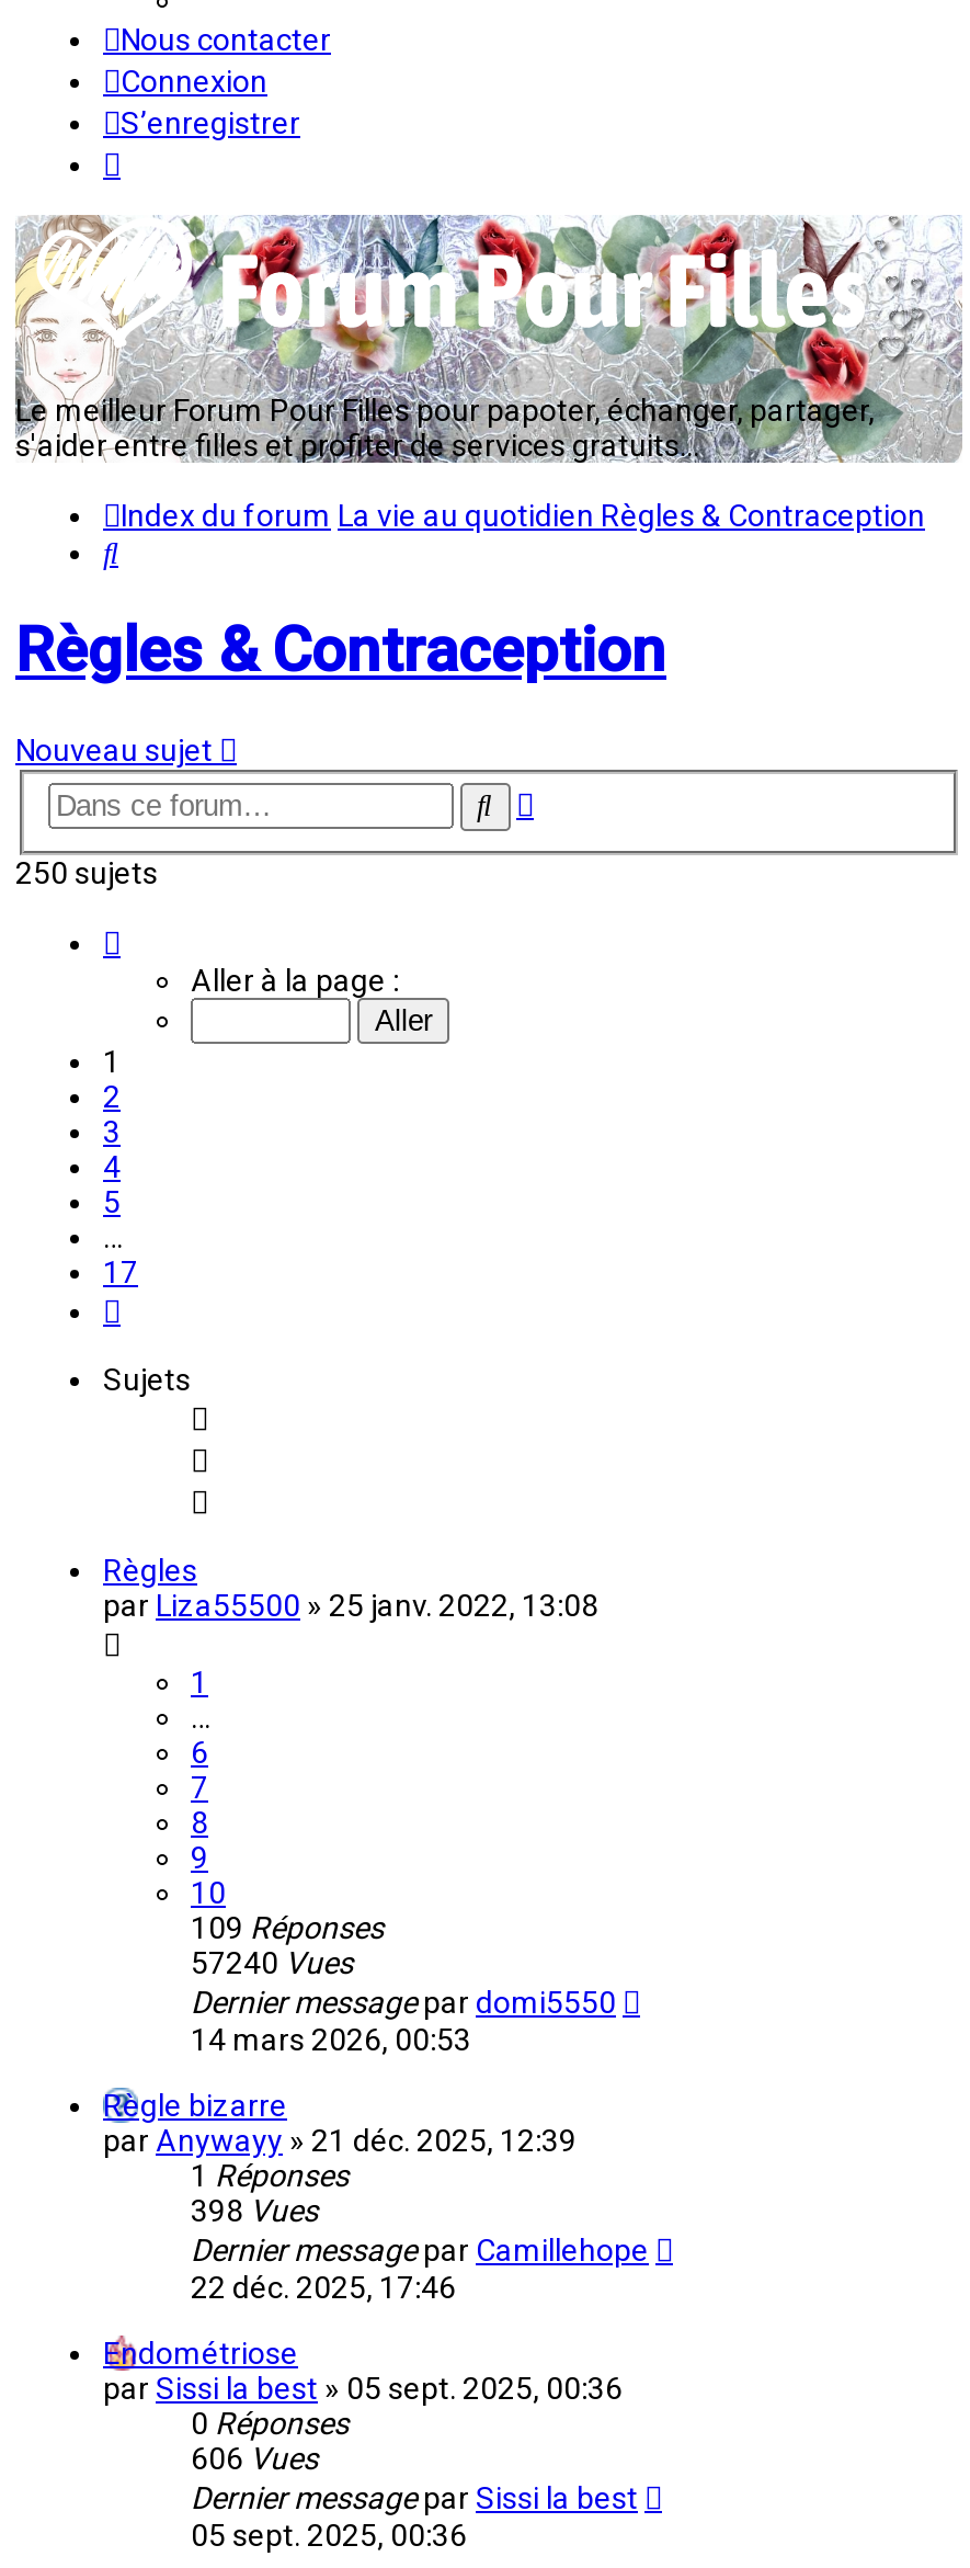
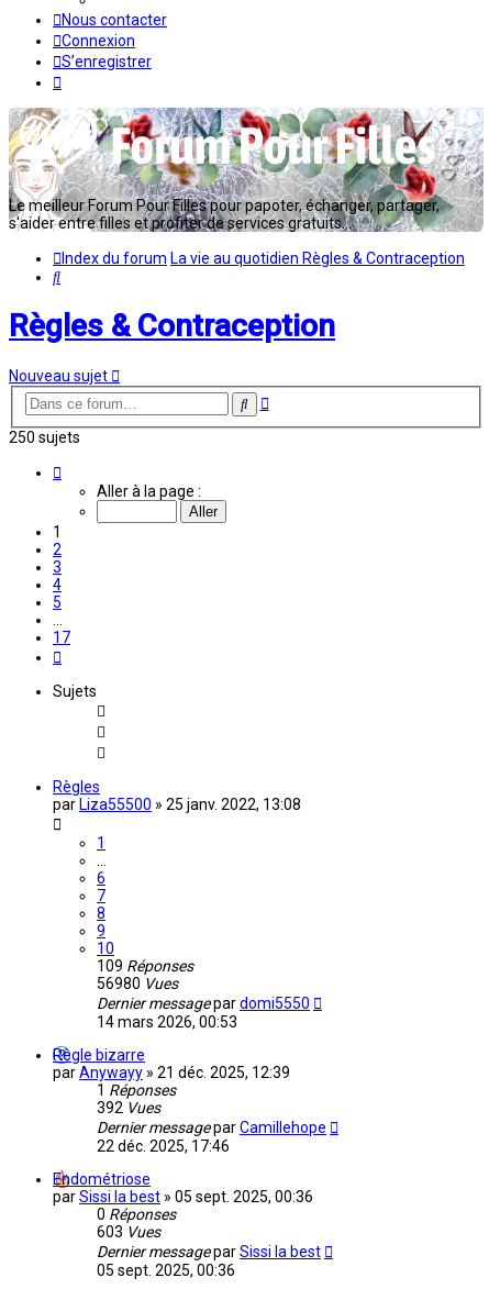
[191,1945,353,1980] 57240 Vues -> [97,975,178,992] 56980 Vues
[191,2193,318,2228] 398 Vues -> [97,1099,160,1117] 392 Vues
[191,2441,318,2476] 606 Vues -> [97,1223,160,1241] 603 Vues

